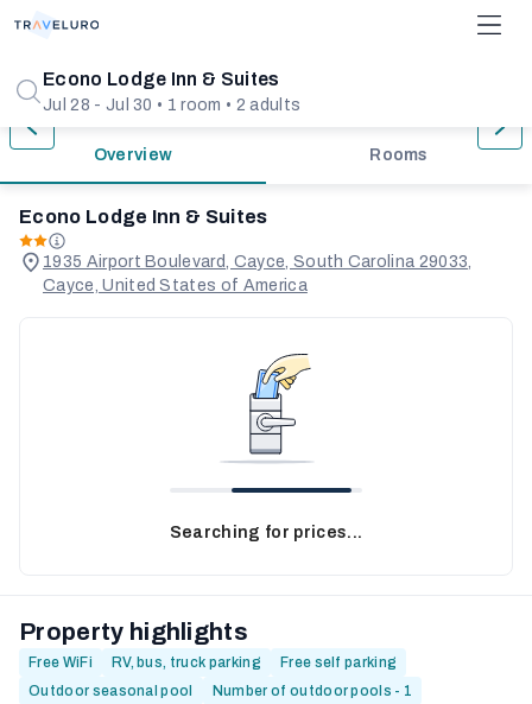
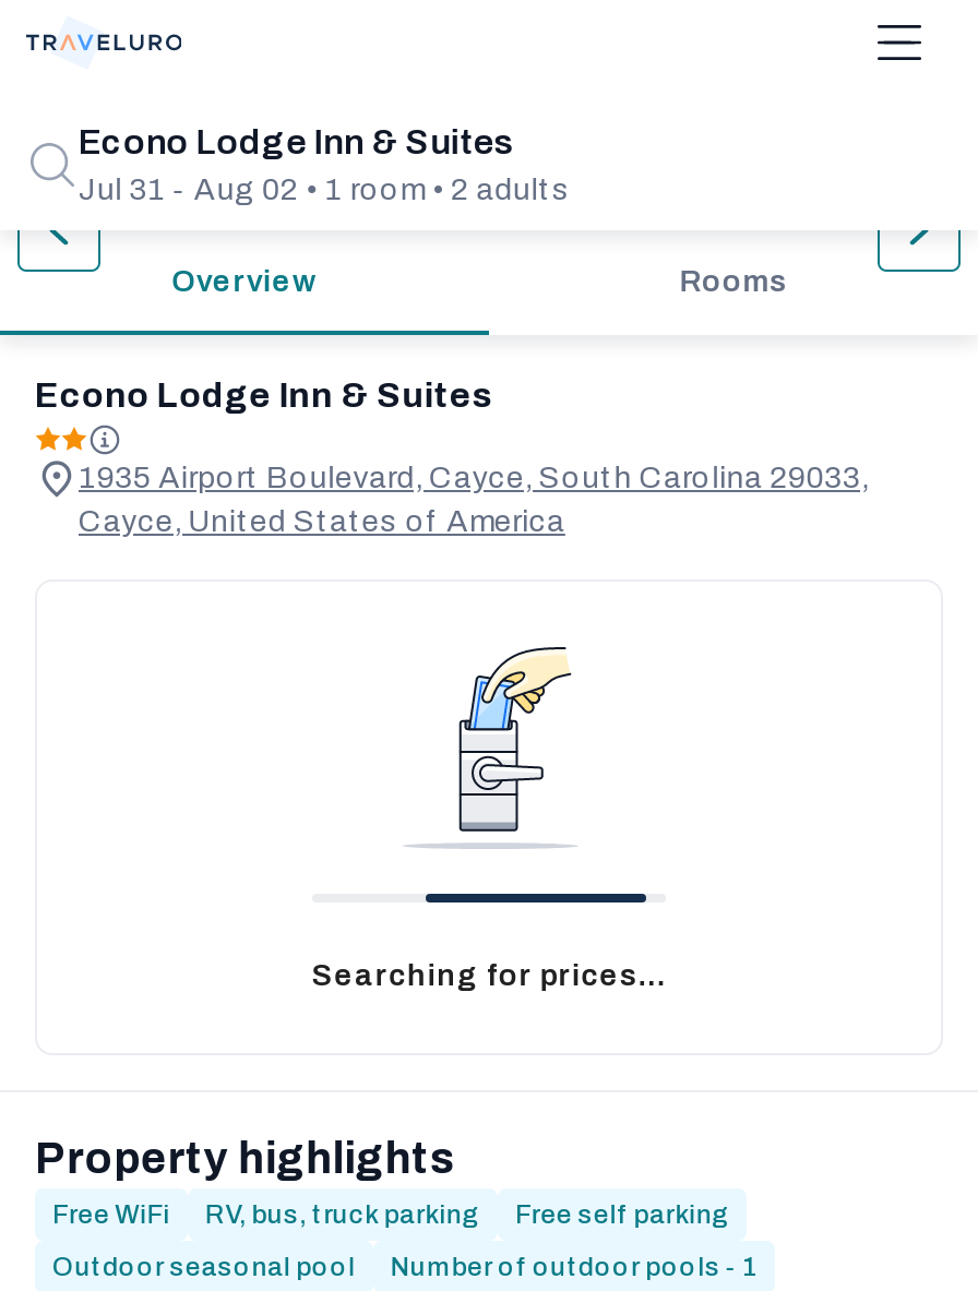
[43,96,301,114] Jul 28 - Jul 30 • 1 room • 2 adults -> [79,174,570,206] Jul 31 - Aug 02 • 1 room • 2 adults

